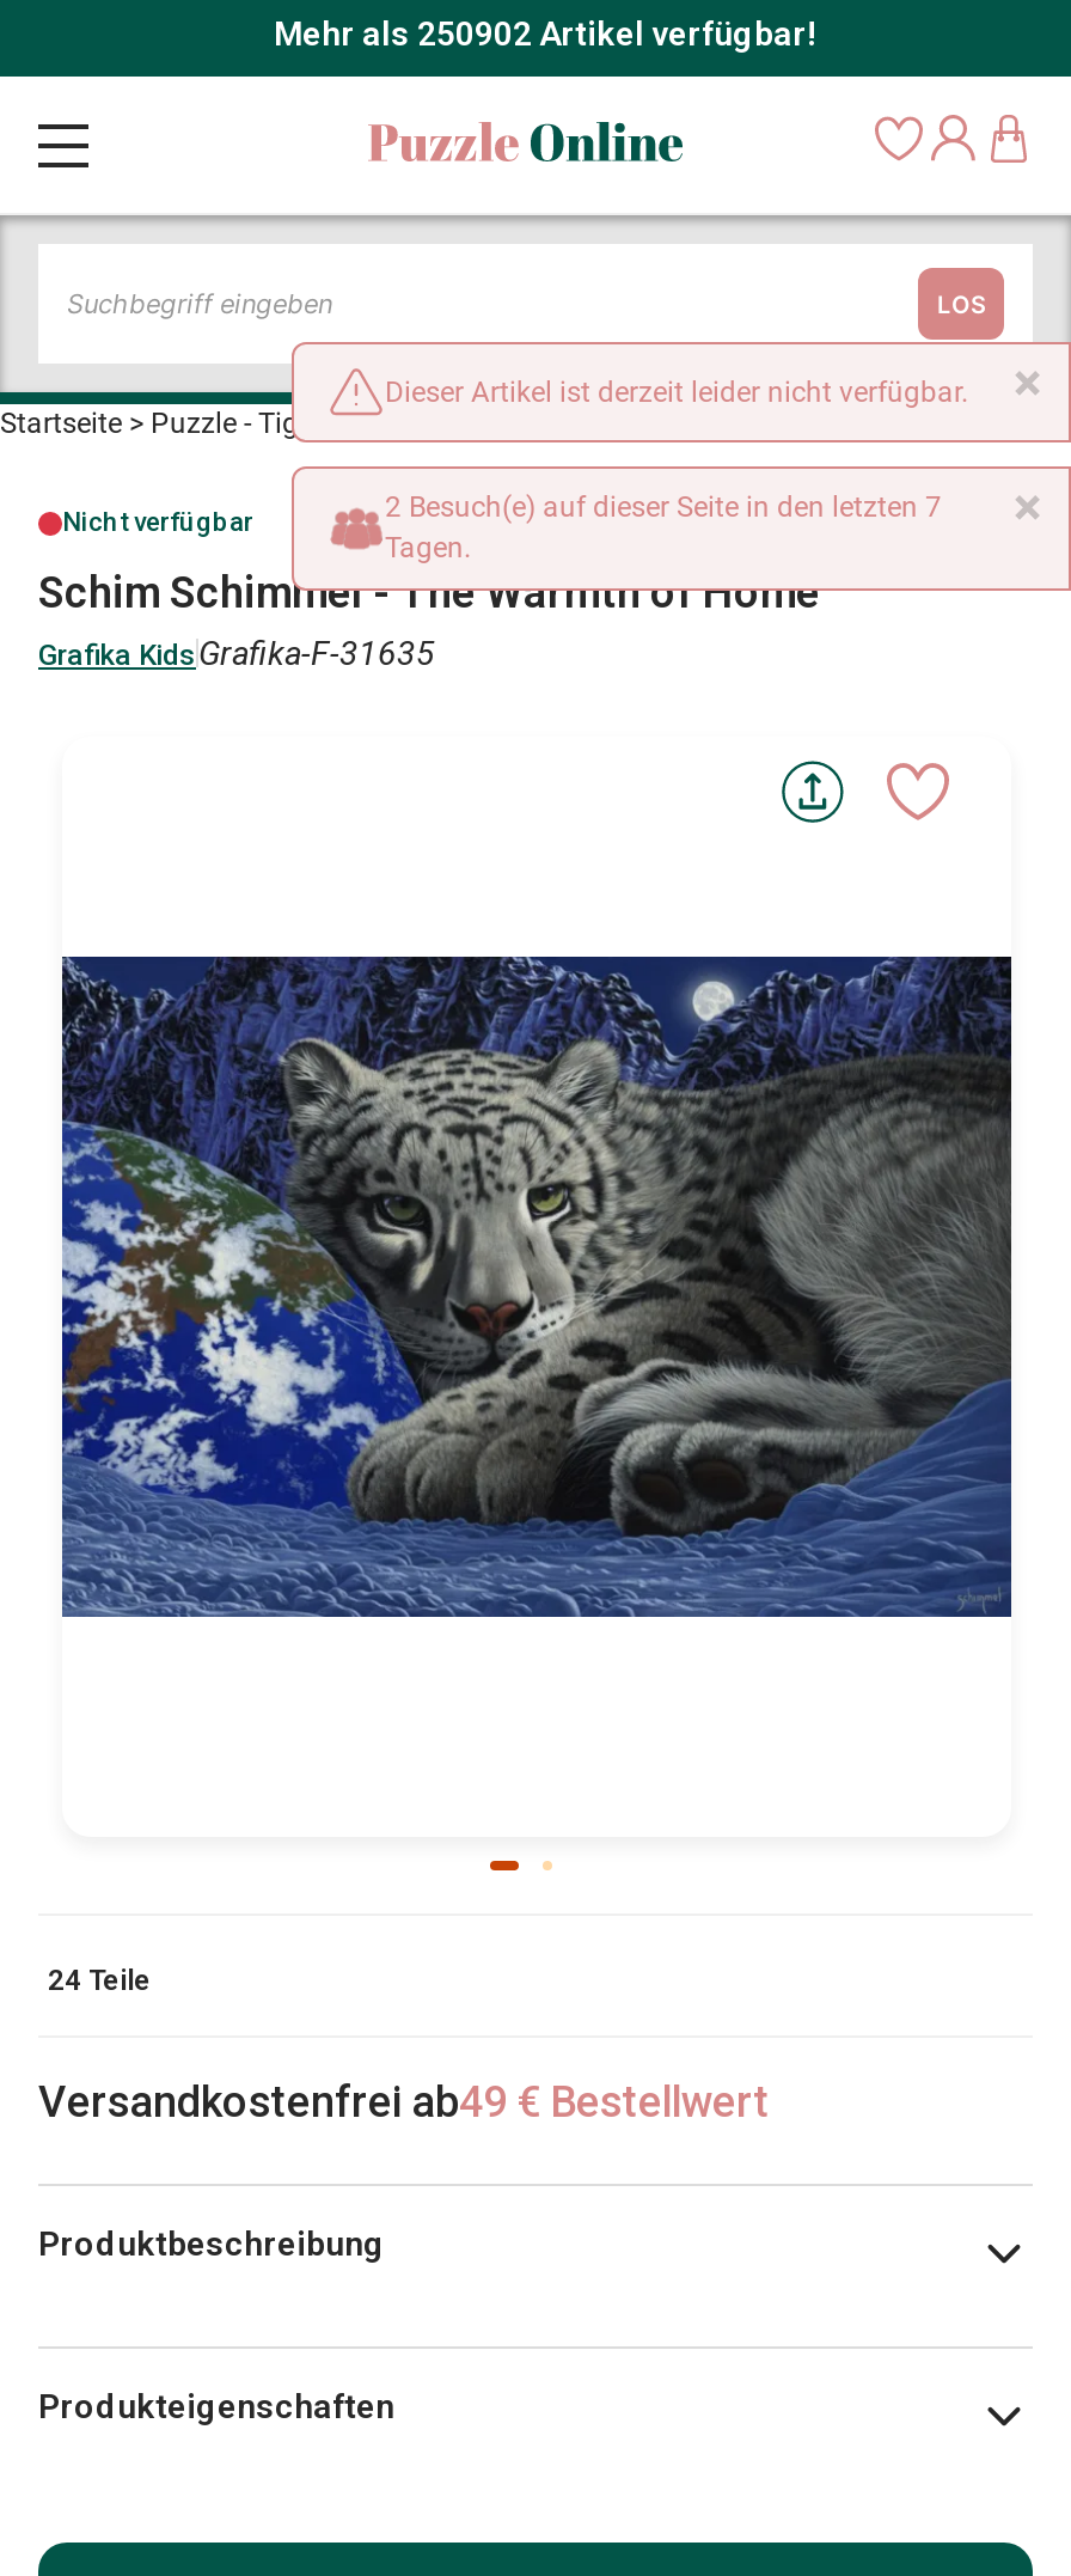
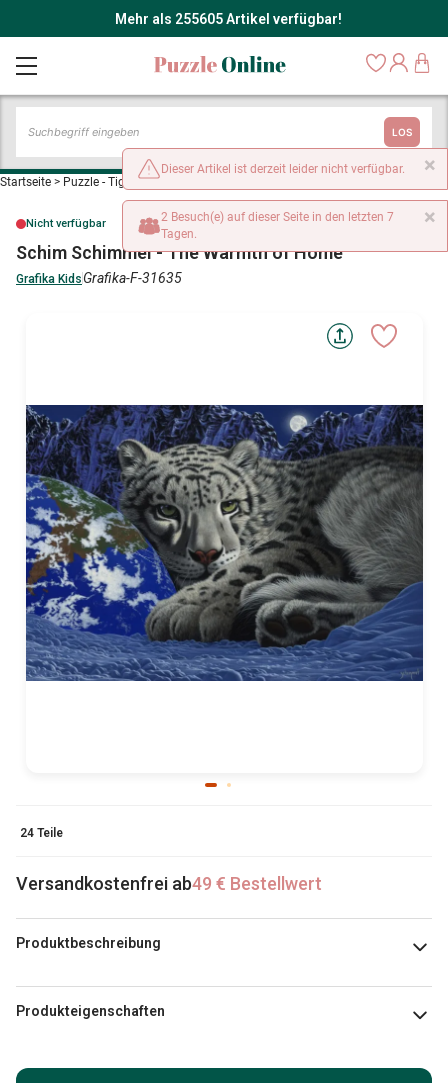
[274,14,816,53] Mehr als 250902 Artikel verfügbar! -> [114,11,341,27] Mehr als 255605 Artikel verfügbar!

